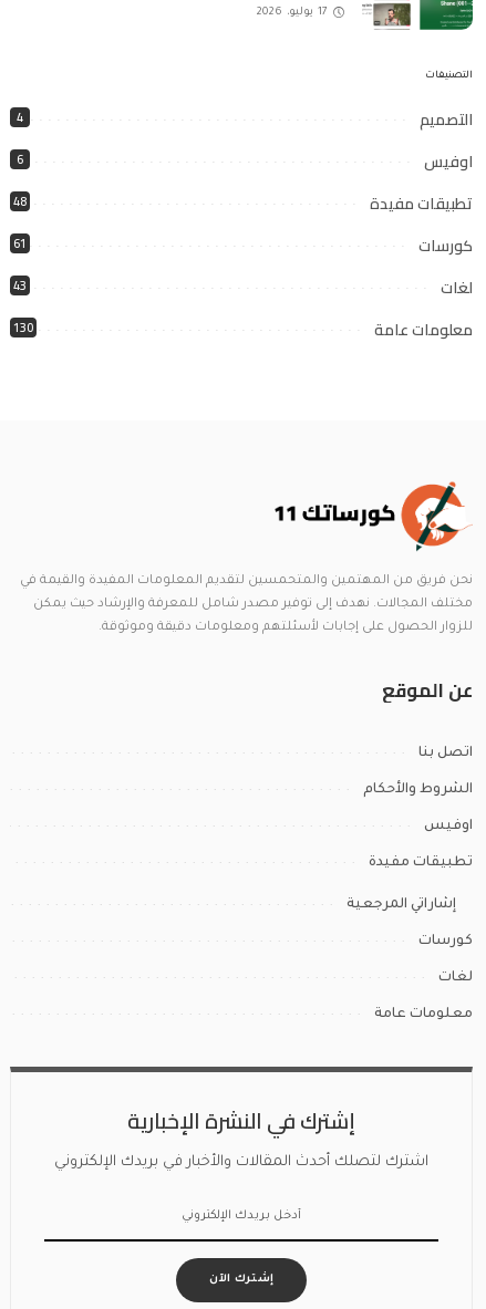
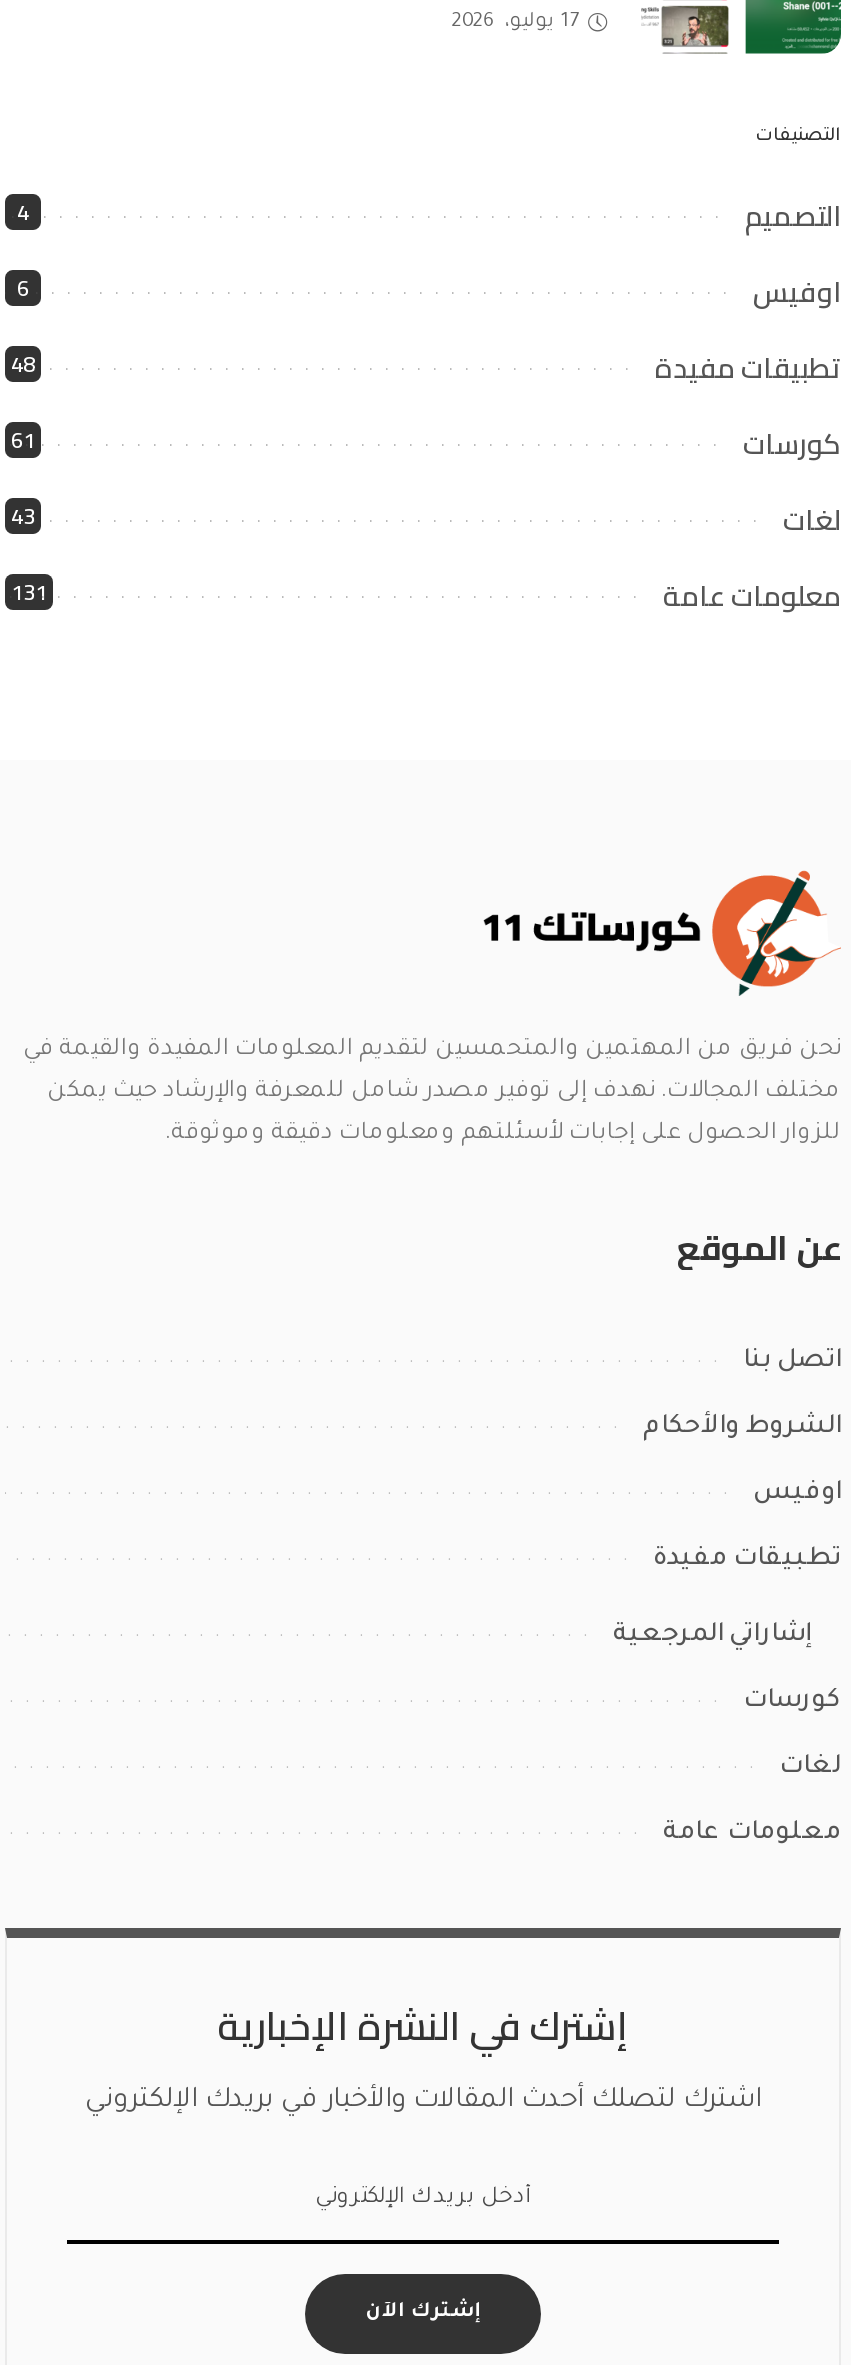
[13,317,33,339] 130 -> [11,572,47,612] 131

